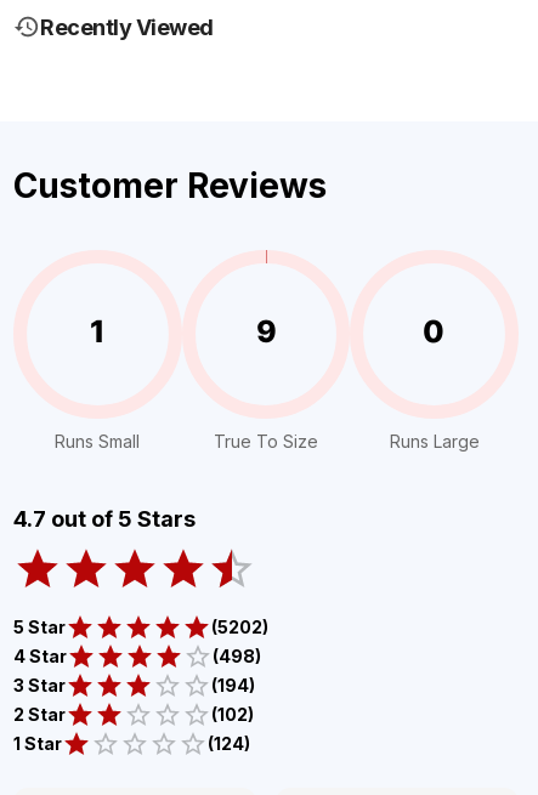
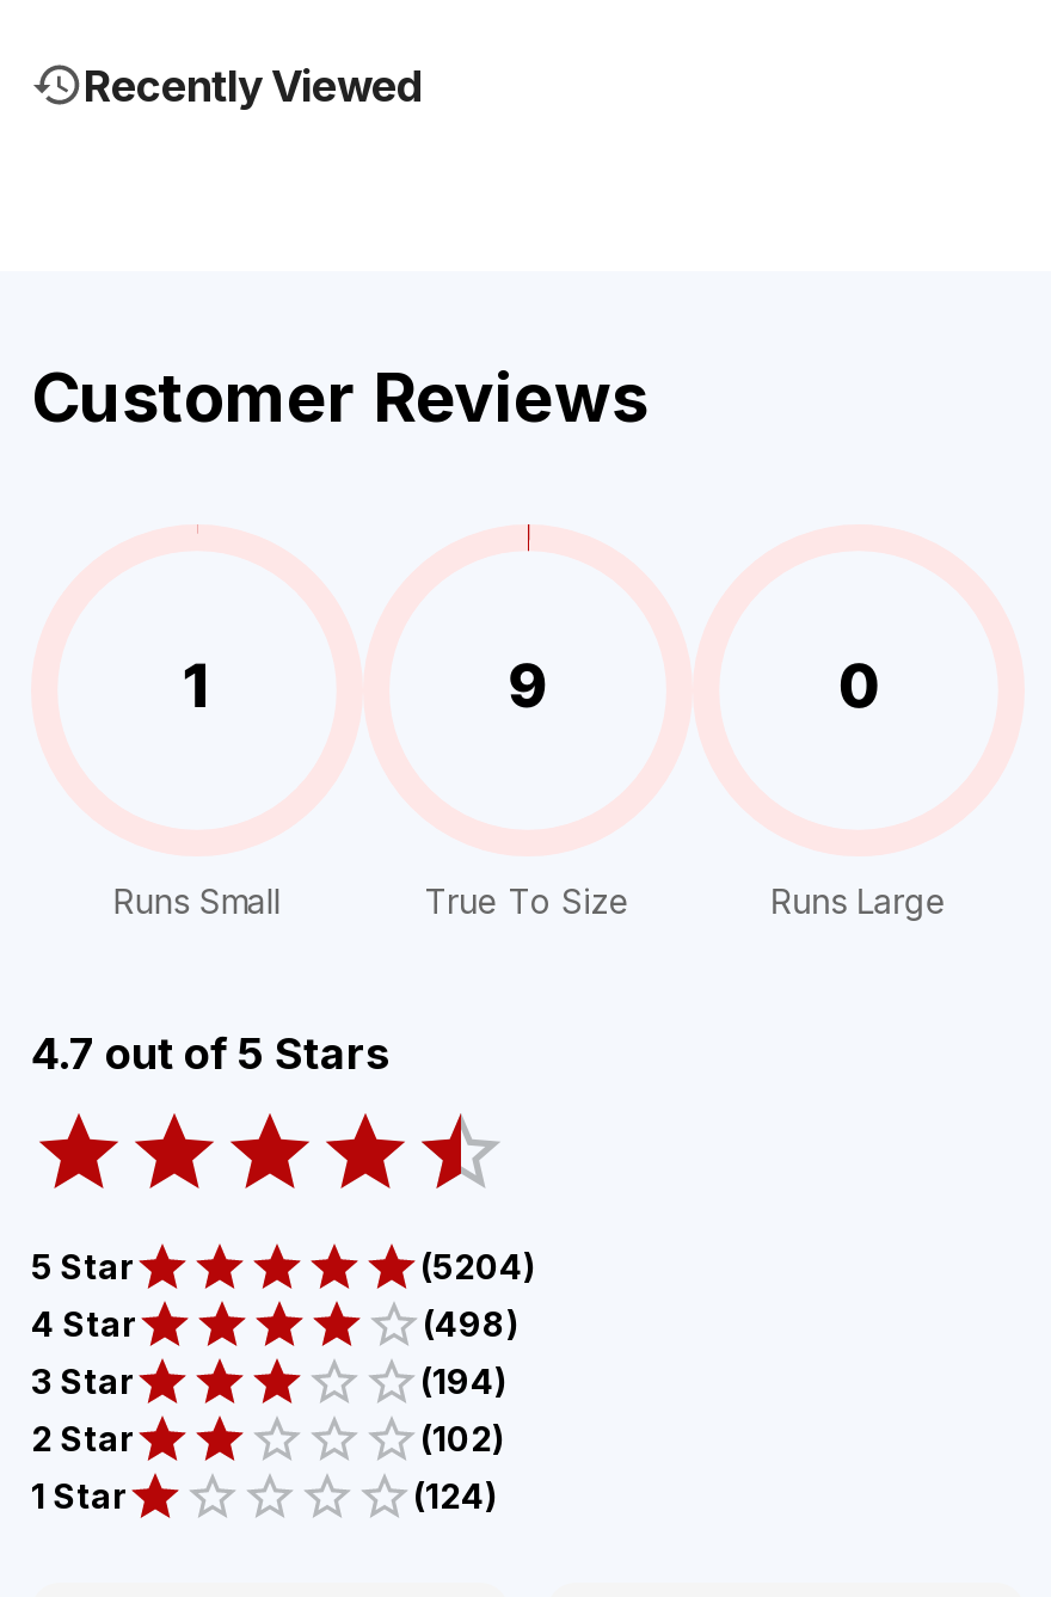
[211,617,268,637] (5202) -> [420,1246,535,1287] (5204)

